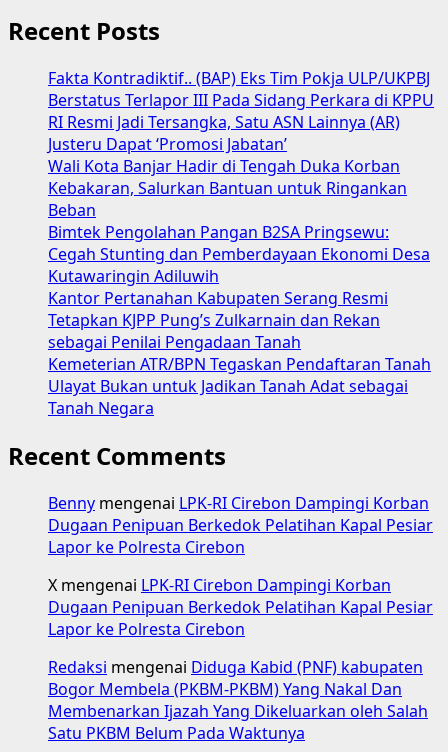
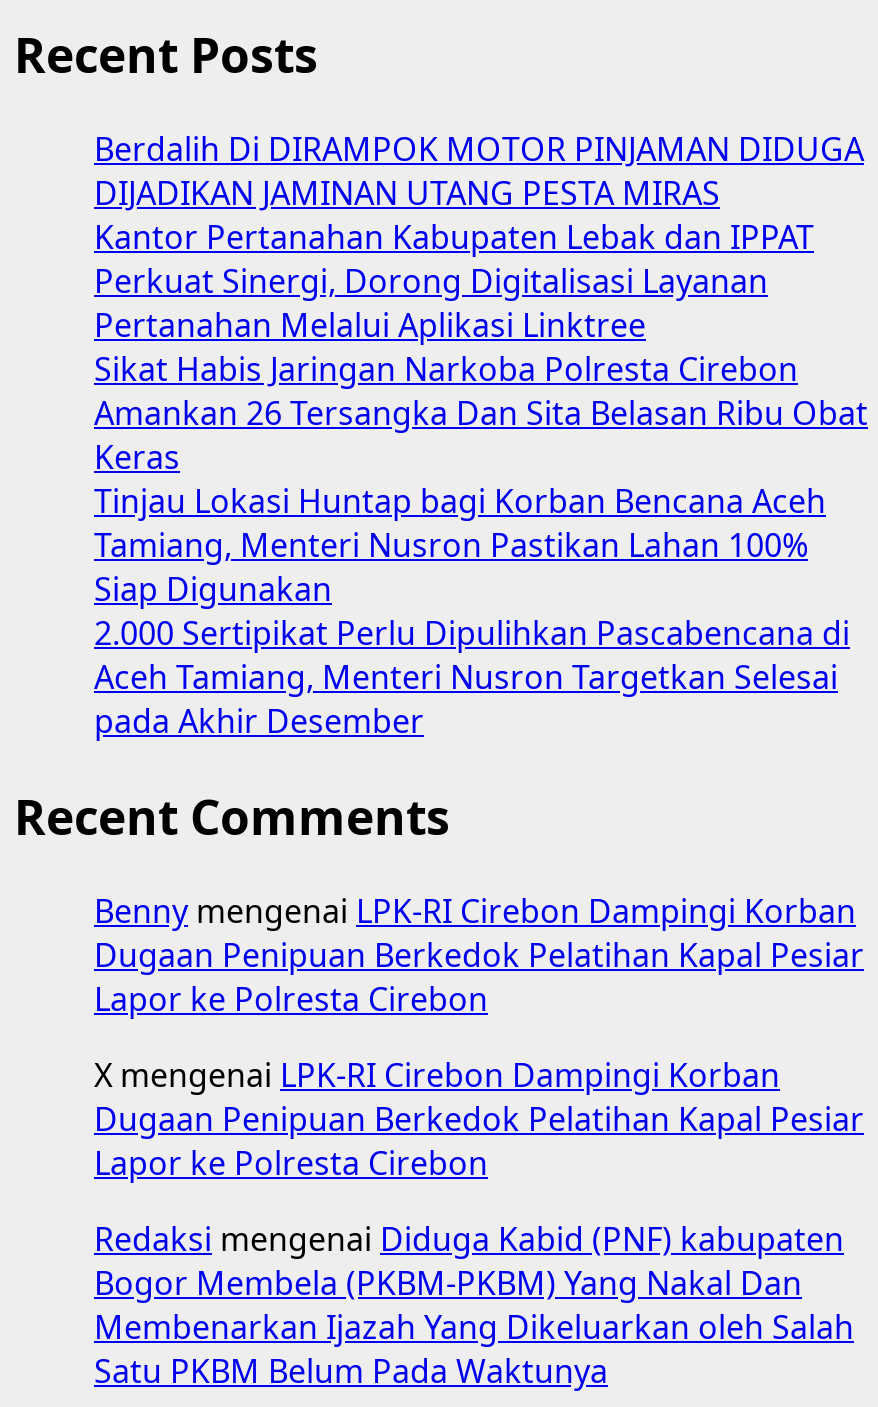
[48,67,434,419] Fakta Kontradiktif.. (BAP) Eks Tim Pokja ULP/UKPBJ | Berstatus Terlapor III Pada Sidang Perkara di KPPU | RI Resmi Jadi Tersangka, Satu ASN Lainnya (AR) | Justeru Dapat ‘Promosi Jabatan’ | Wali Kota Banjar Hadir di Tengah Duka Korban | Kebakaran, Salurkan Bantuan untuk Ringankan | Beban | Bimtek Pengolahan Pangan B2SA Pringsewu: | Cegah Stunting dan Pemberdayaan Ekonomi Desa | Kutawaringin Adiluwih | Kantor Pertanahan Kabupaten Serang Resmi | Tetapkan KJPP Pung’s Zulkarnain dan Rekan | sebagai Penilai Pengadaan Tanah | Kemeterian ATR/BPN Tegaskan Pendaftaran Tanah | Ulayat Bukan untuk Jadikan Tanah Adat sebagai | Tanah Negara -> [94,127,868,743] Berdalih Di DIRAMPOK MOTOR PINJAMAN DIDUGA | DIJADIKAN JAMINAN UTANG PESTA MIRAS | Kantor Pertanahan Kabupaten Lebak dan IPPAT | Perkuat Sinergi, Dorong Digitalisasi Layanan | Pertanahan Melalui Aplikasi Linktree | Sikat Habis Jaringan Narkoba Polresta Cirebon | Amankan 26 Tersangka Dan Sita Belasan Ribu Obat | Keras | Tinjau Lokasi Huntap bagi Korban Bencana Aceh | Tamiang, Menteri Nusron Pastikan Lahan 100% | Siap Digunakan | 2.000 Sertipikat Perlu Dipulihkan Pascabencana di | Aceh Tamiang, Menteri Nusron Targetkan Selesai | pada Akhir Desember

